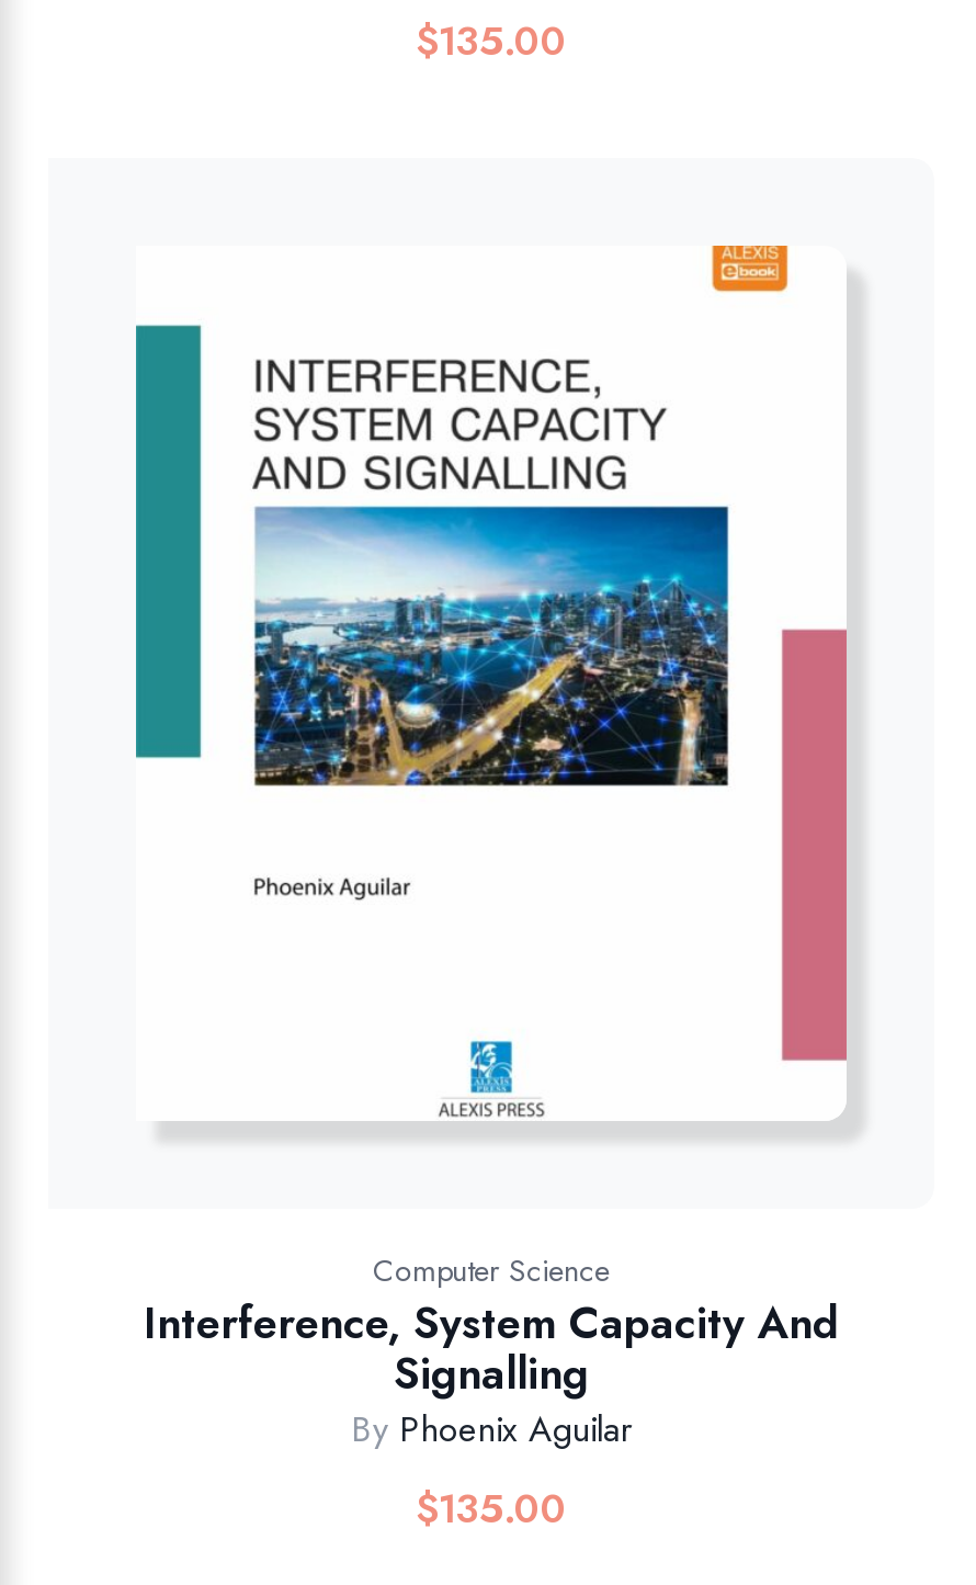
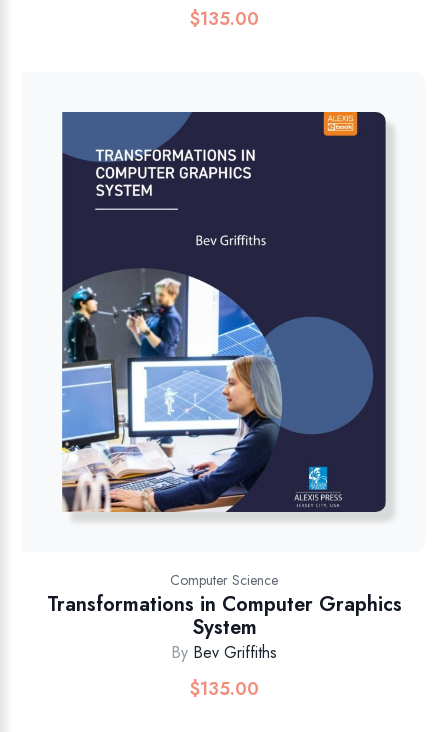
[136,244,847,1121] [image] -> [61,111,387,513] [image]
[144,1292,839,1455] Interference, System Capacity And | Signalling | By Phoenix Aguilar -> [46,590,401,664] Transformations in Computer Graphics | System | By Bev Griffiths

